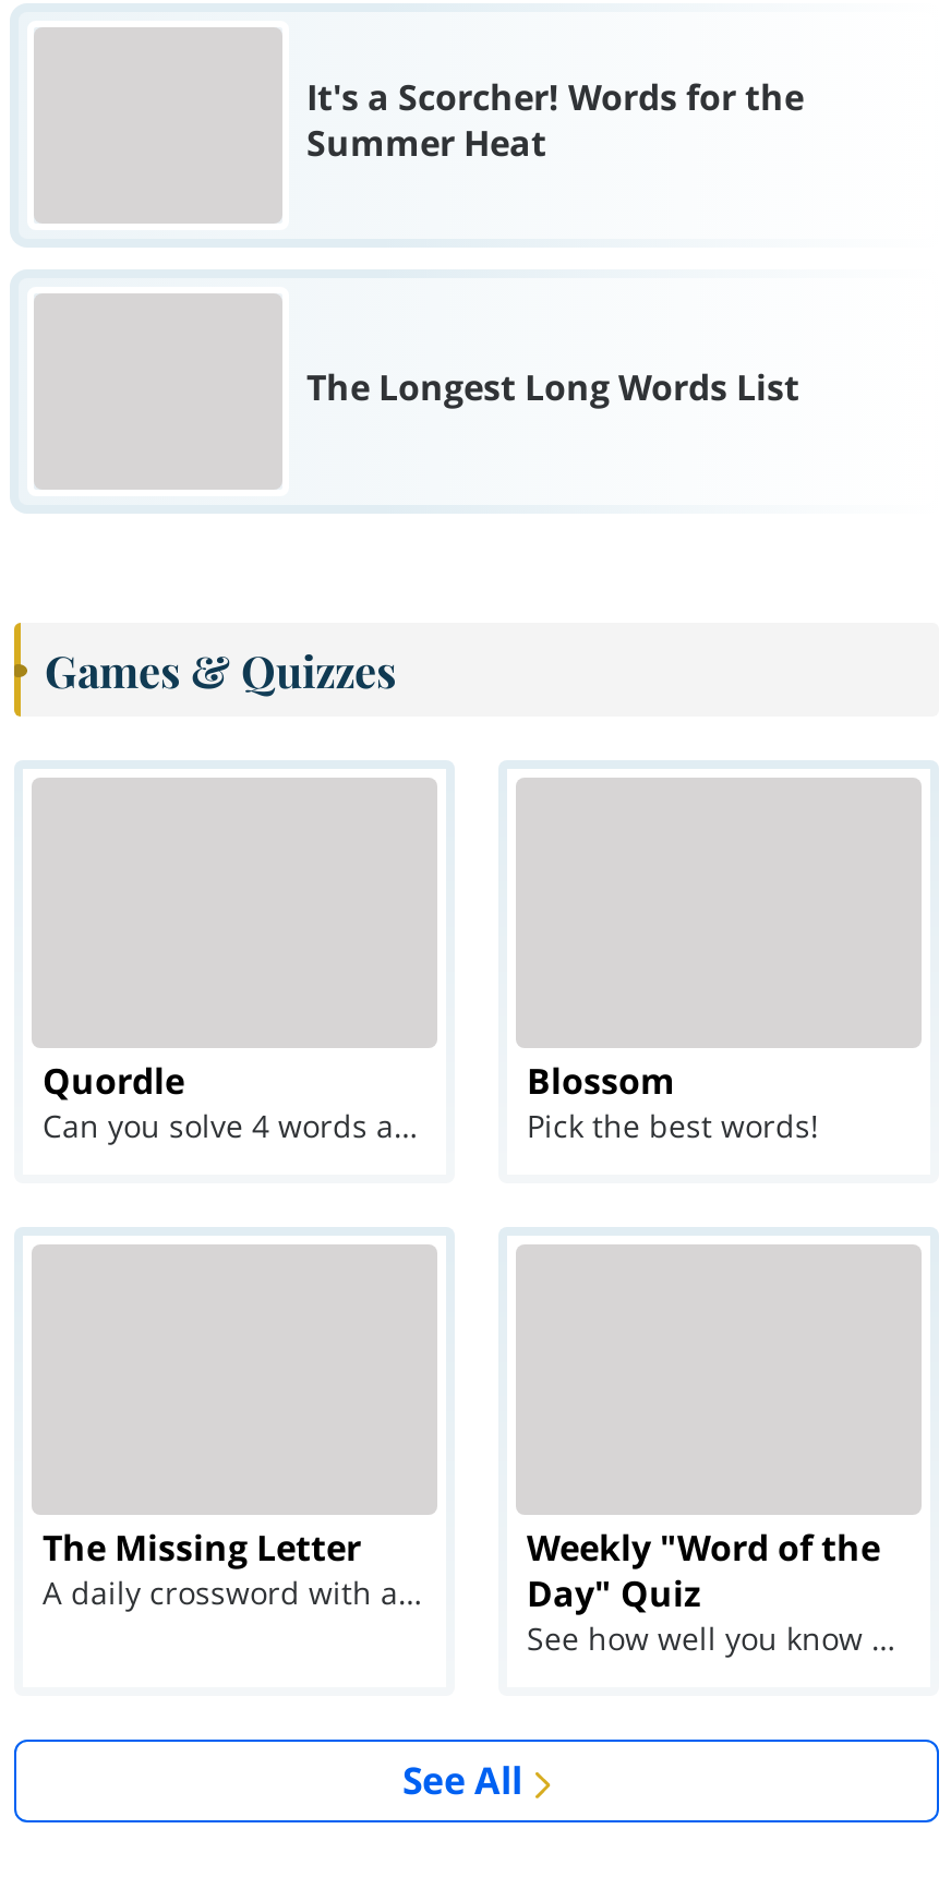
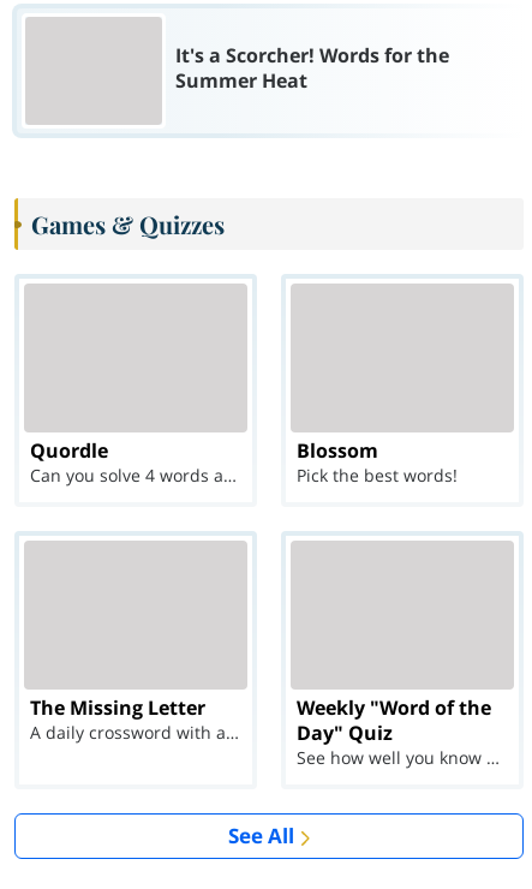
[306,362,799,410] The Longest Long Words List -> none

